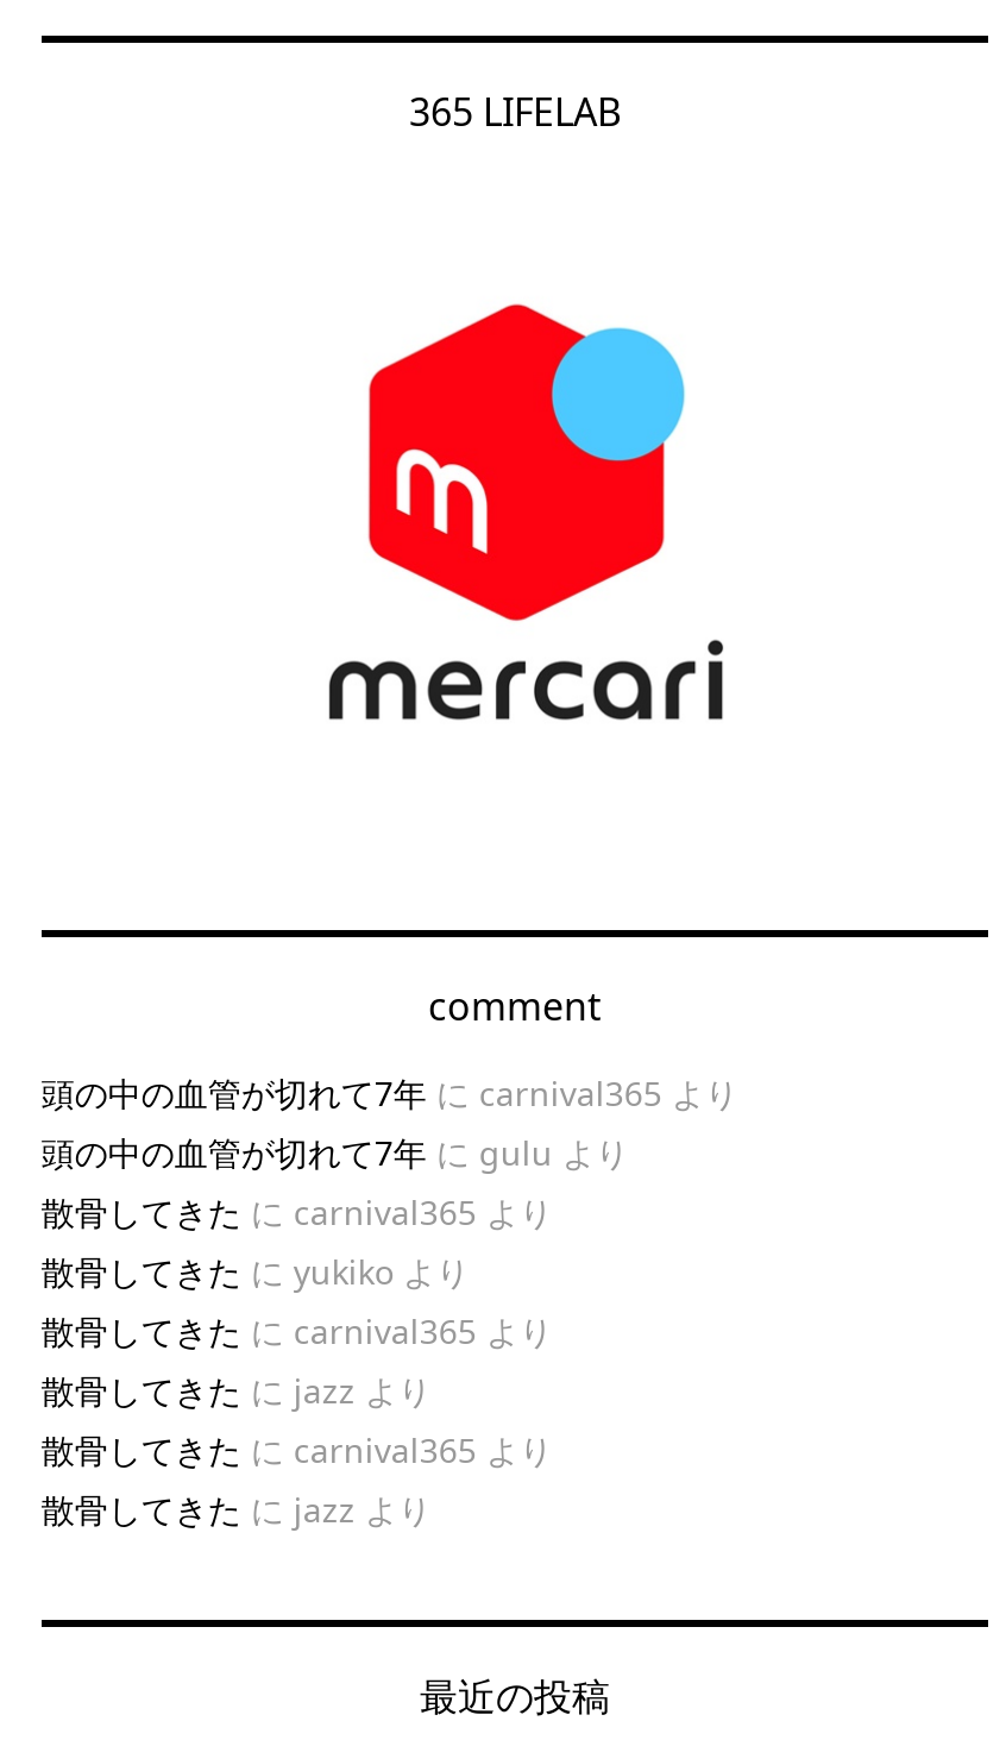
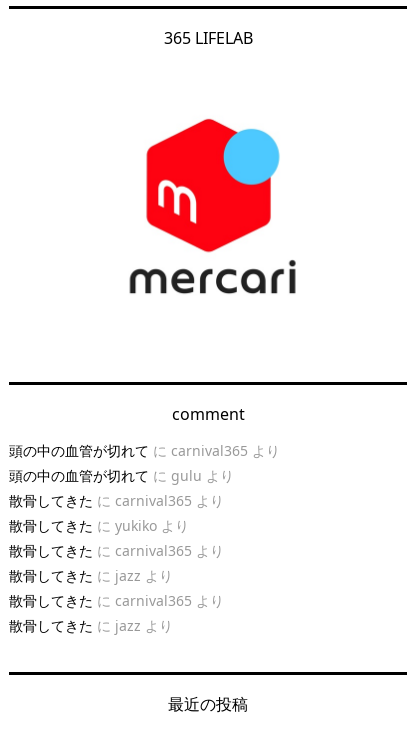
[41,1070,738,1175] 頭の中の血管が切れて7年にcarnival365より | 頭の中の血管が切れて7年にguluより -> [9,441,280,485] 頭の中の血管が切れてにcarnival365より | 頭の中の血管が切れてにguluより

